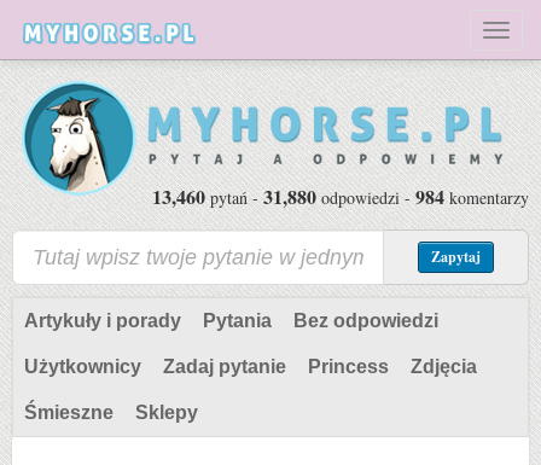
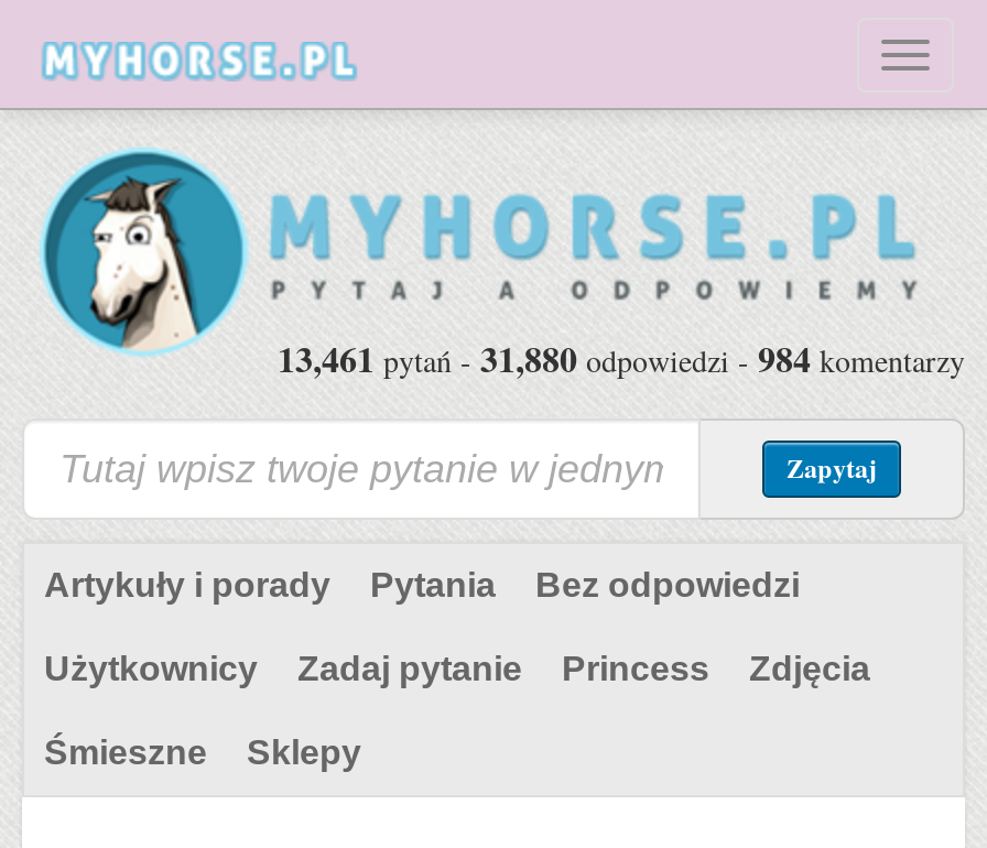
[152,182,529,210] 13,460 pytań - 31,880 odpowiedzi - 984 komentarzy -> [278,333,965,383] 13,461 pytań - 31,880 odpowiedzi - 984 komentarzy

